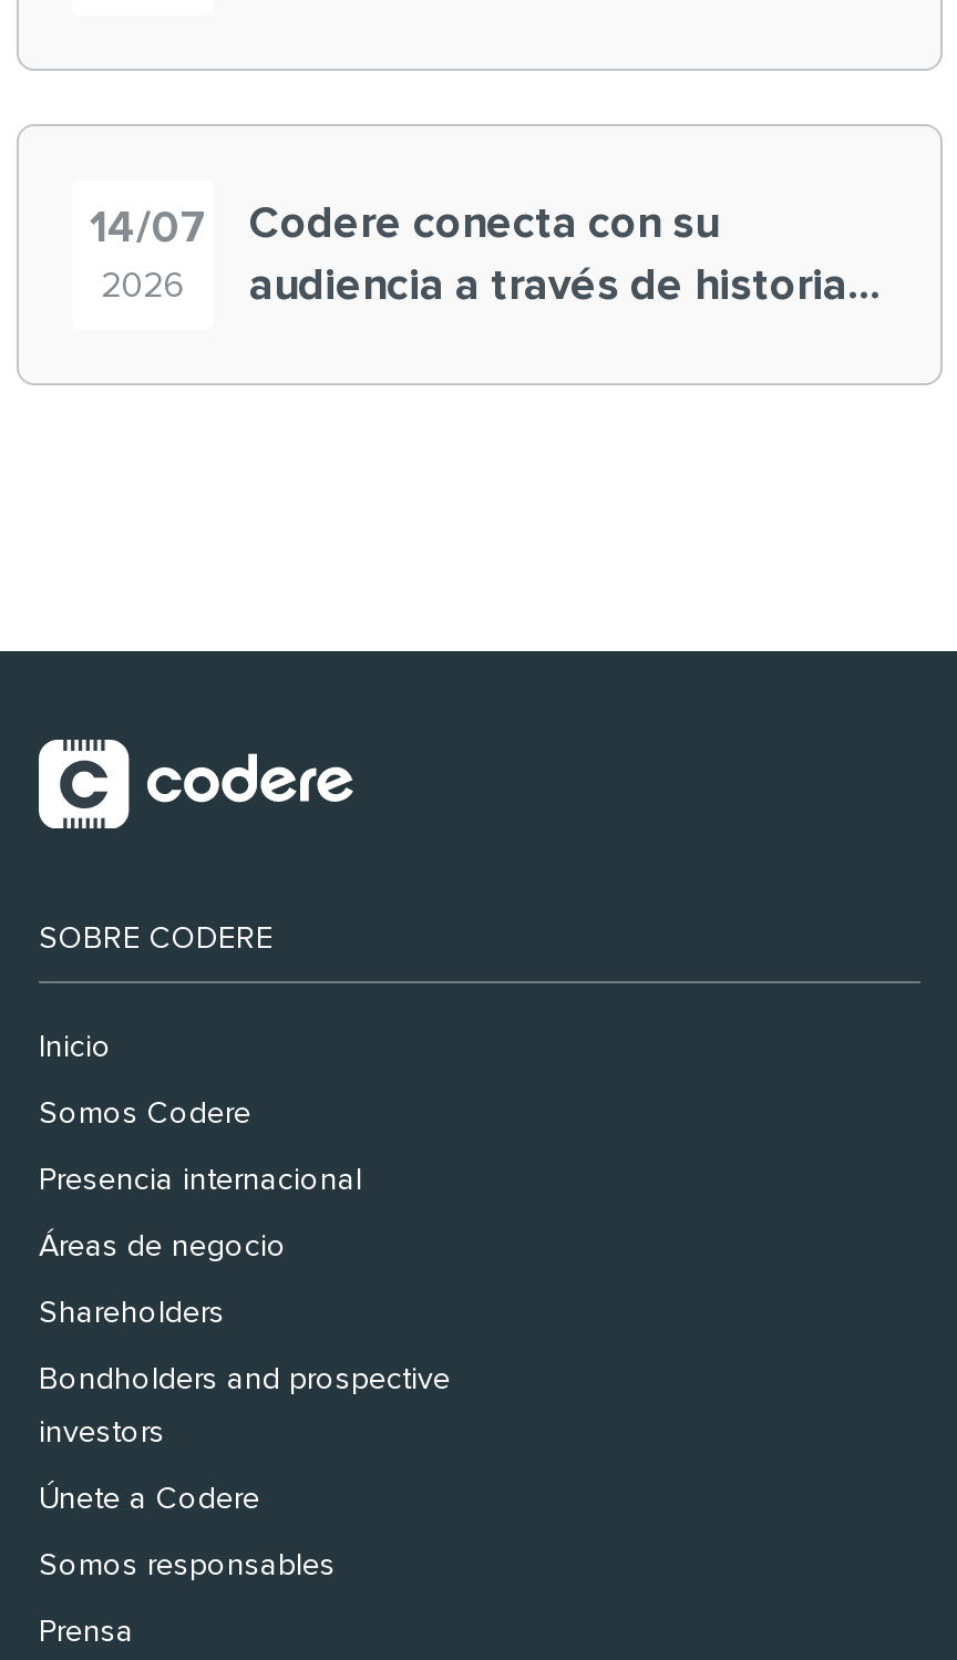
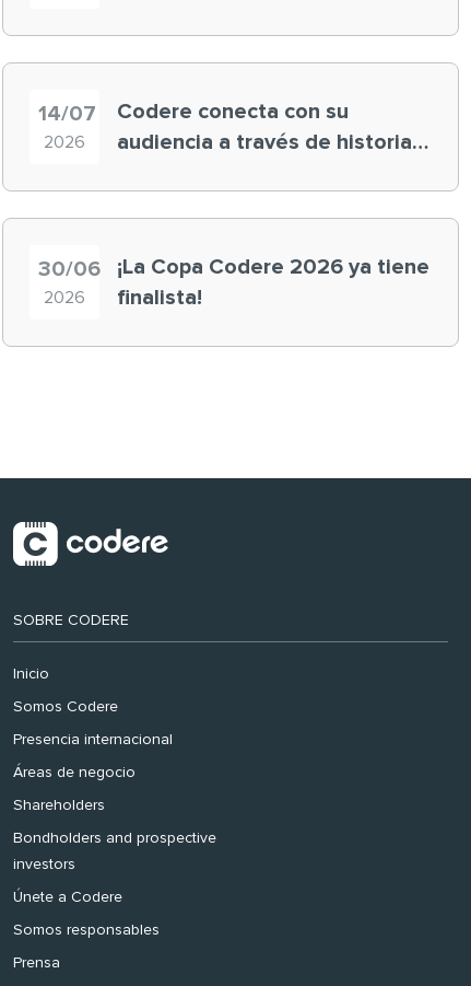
none -> [38,258,101,306] 30/06 | 2026
none -> [117,256,429,308] ¡La Copa Codere 2026 ya tiene | finalista!

